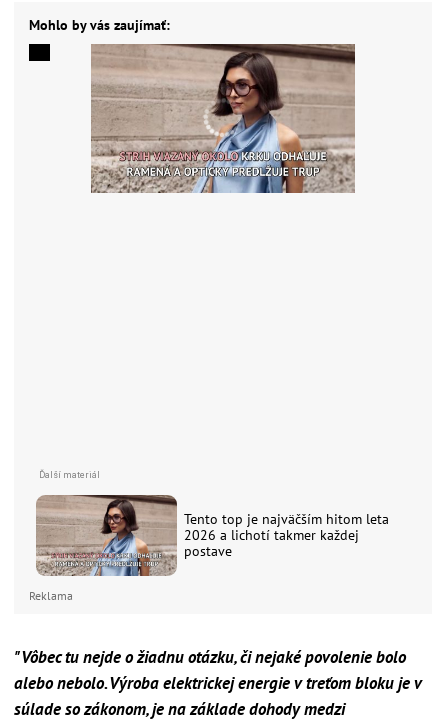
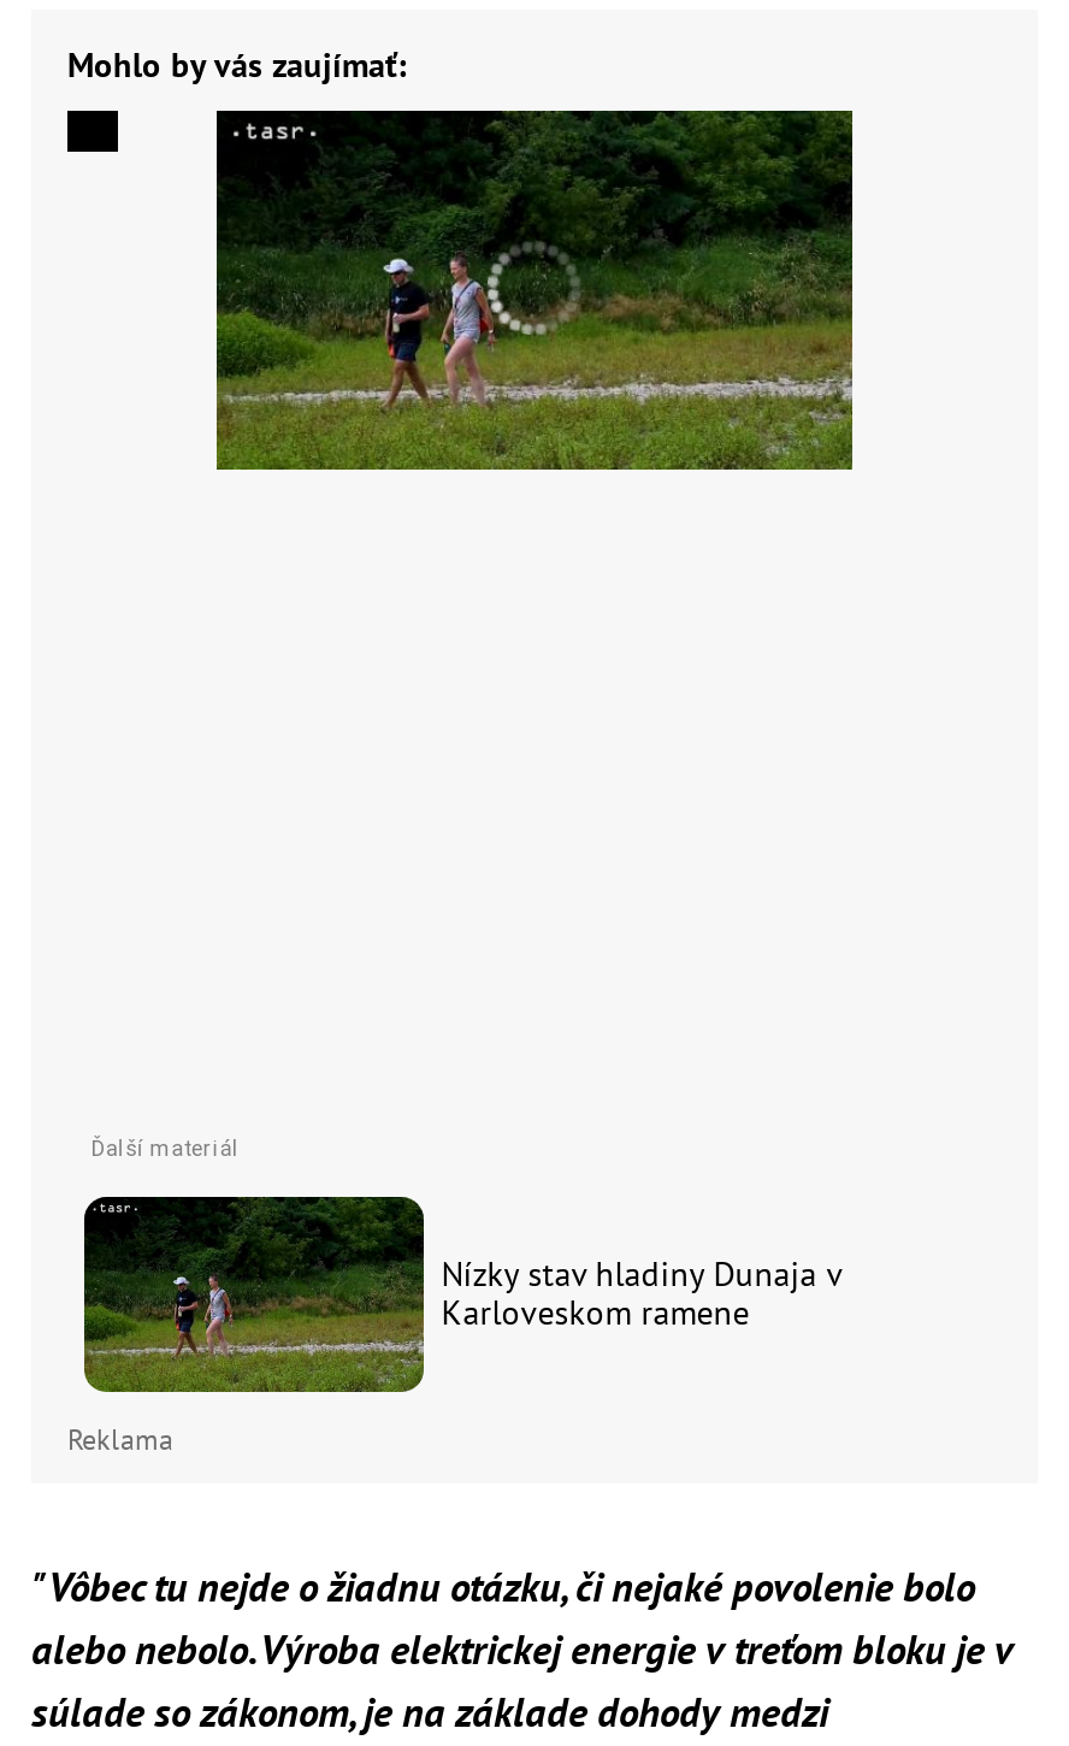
[90,43,356,194] [image] -> [214,108,852,472] [image]
[36,494,389,577] [image] | Tento top je najväčším hitom leta | 2026 a lichotí takmer každej | postave -> [82,1195,841,1394] [image] | Nízky stav hladiny Dunaja v | Karloveskom ramene

